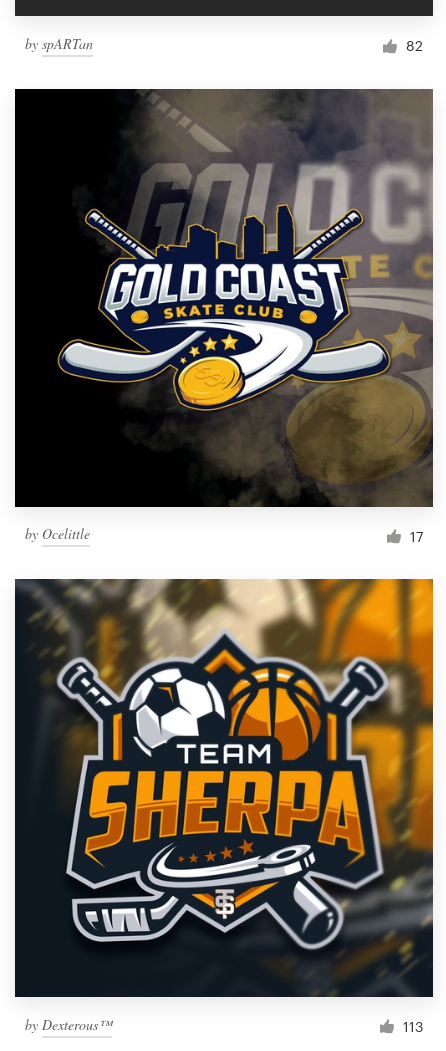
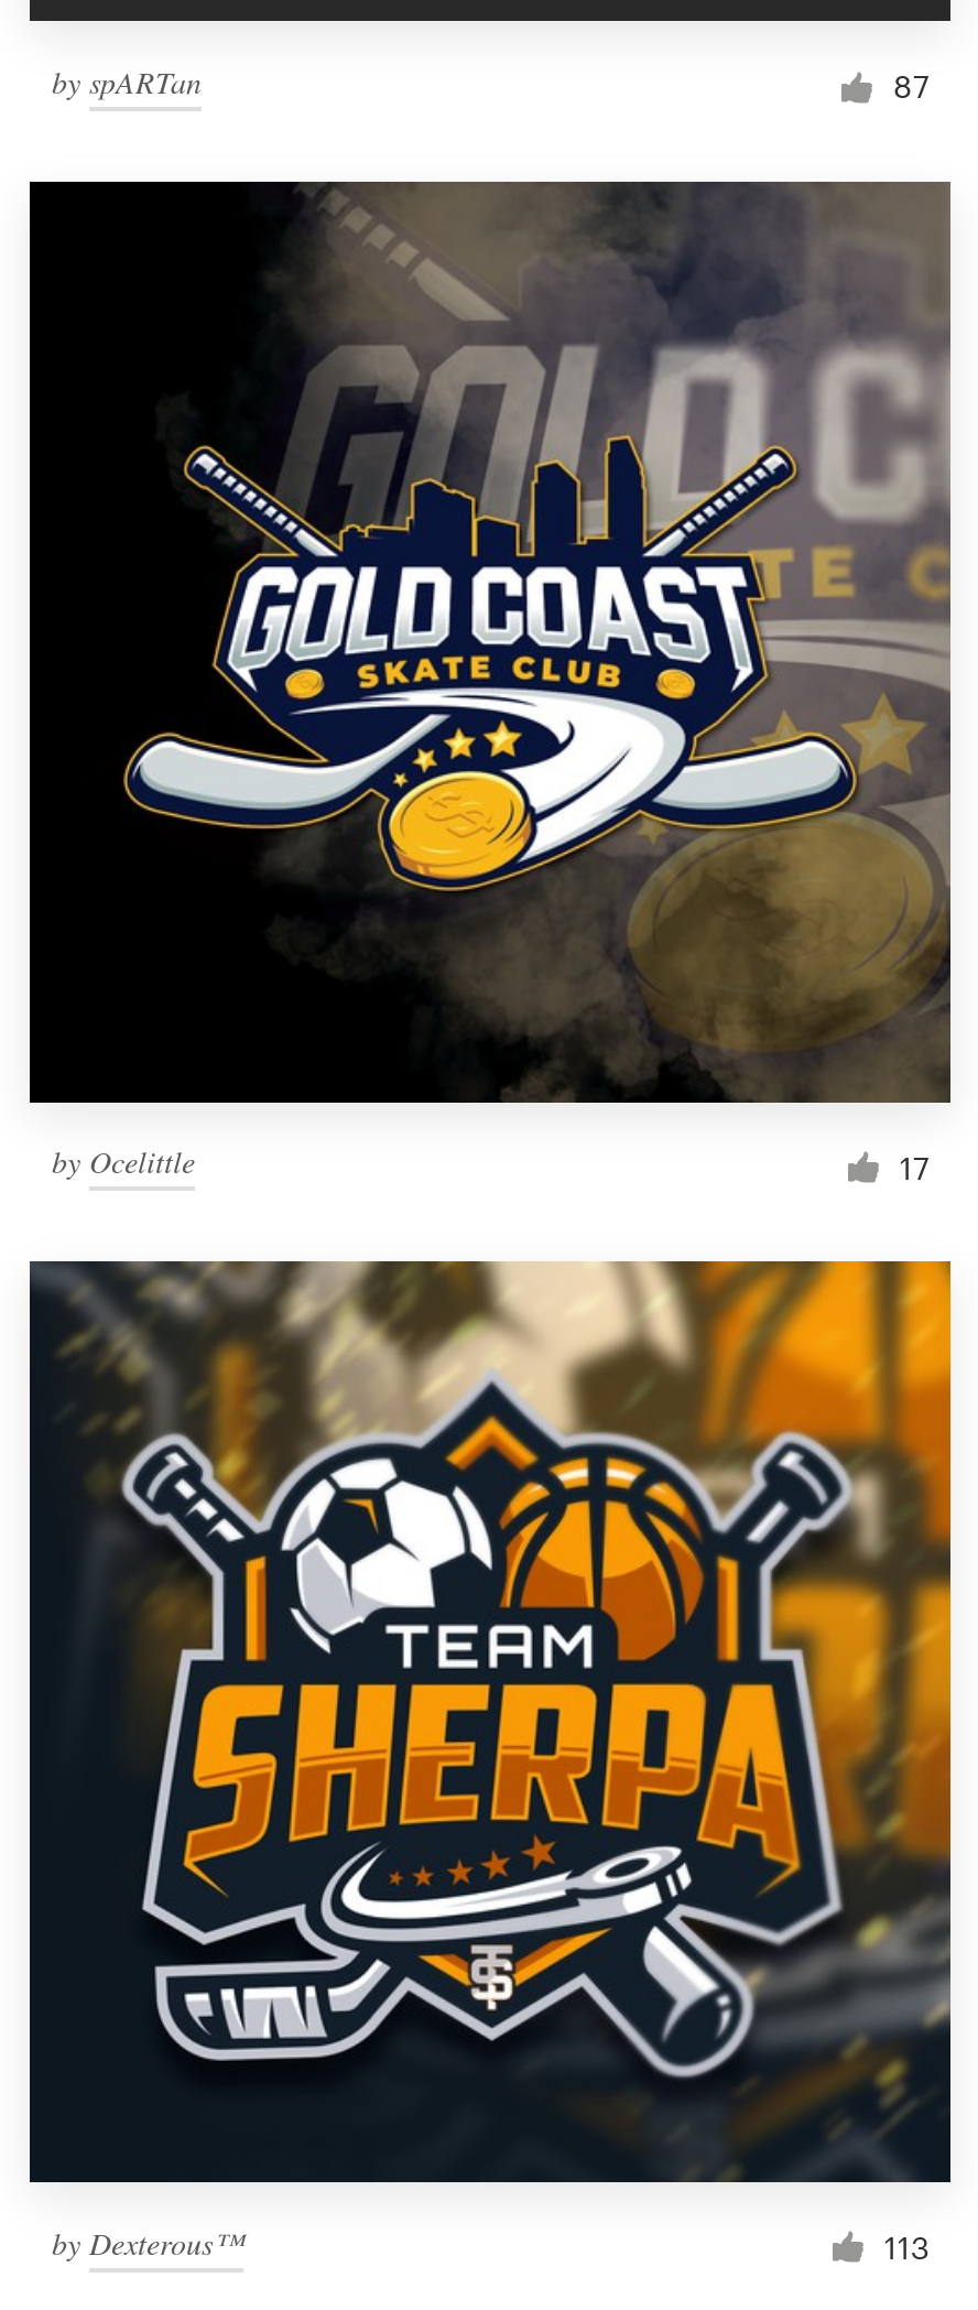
[406,37,423,54] 82 -> [893,67,928,105] 87

